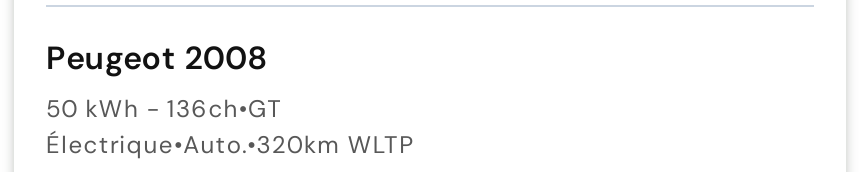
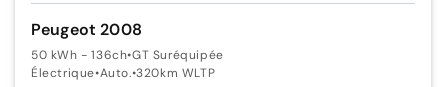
[46,93,282,125] 50 kWh - 136ch•GT -> [31,47,224,63] 50 kWh - 136ch•GT Suréquipée

